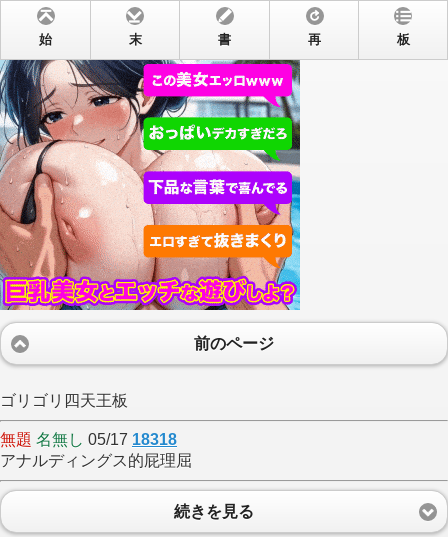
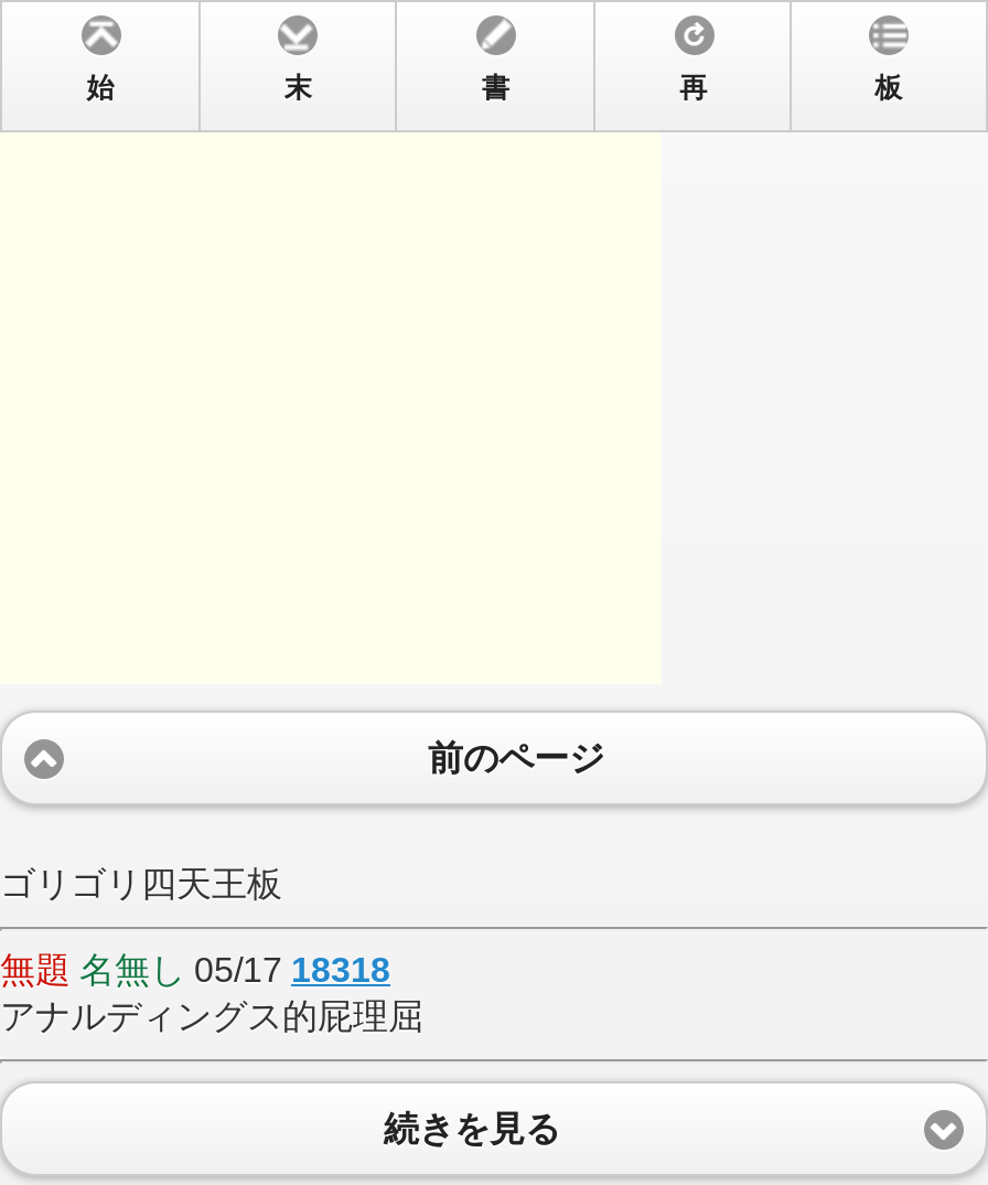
[3,59,301,311] [image] -> none

